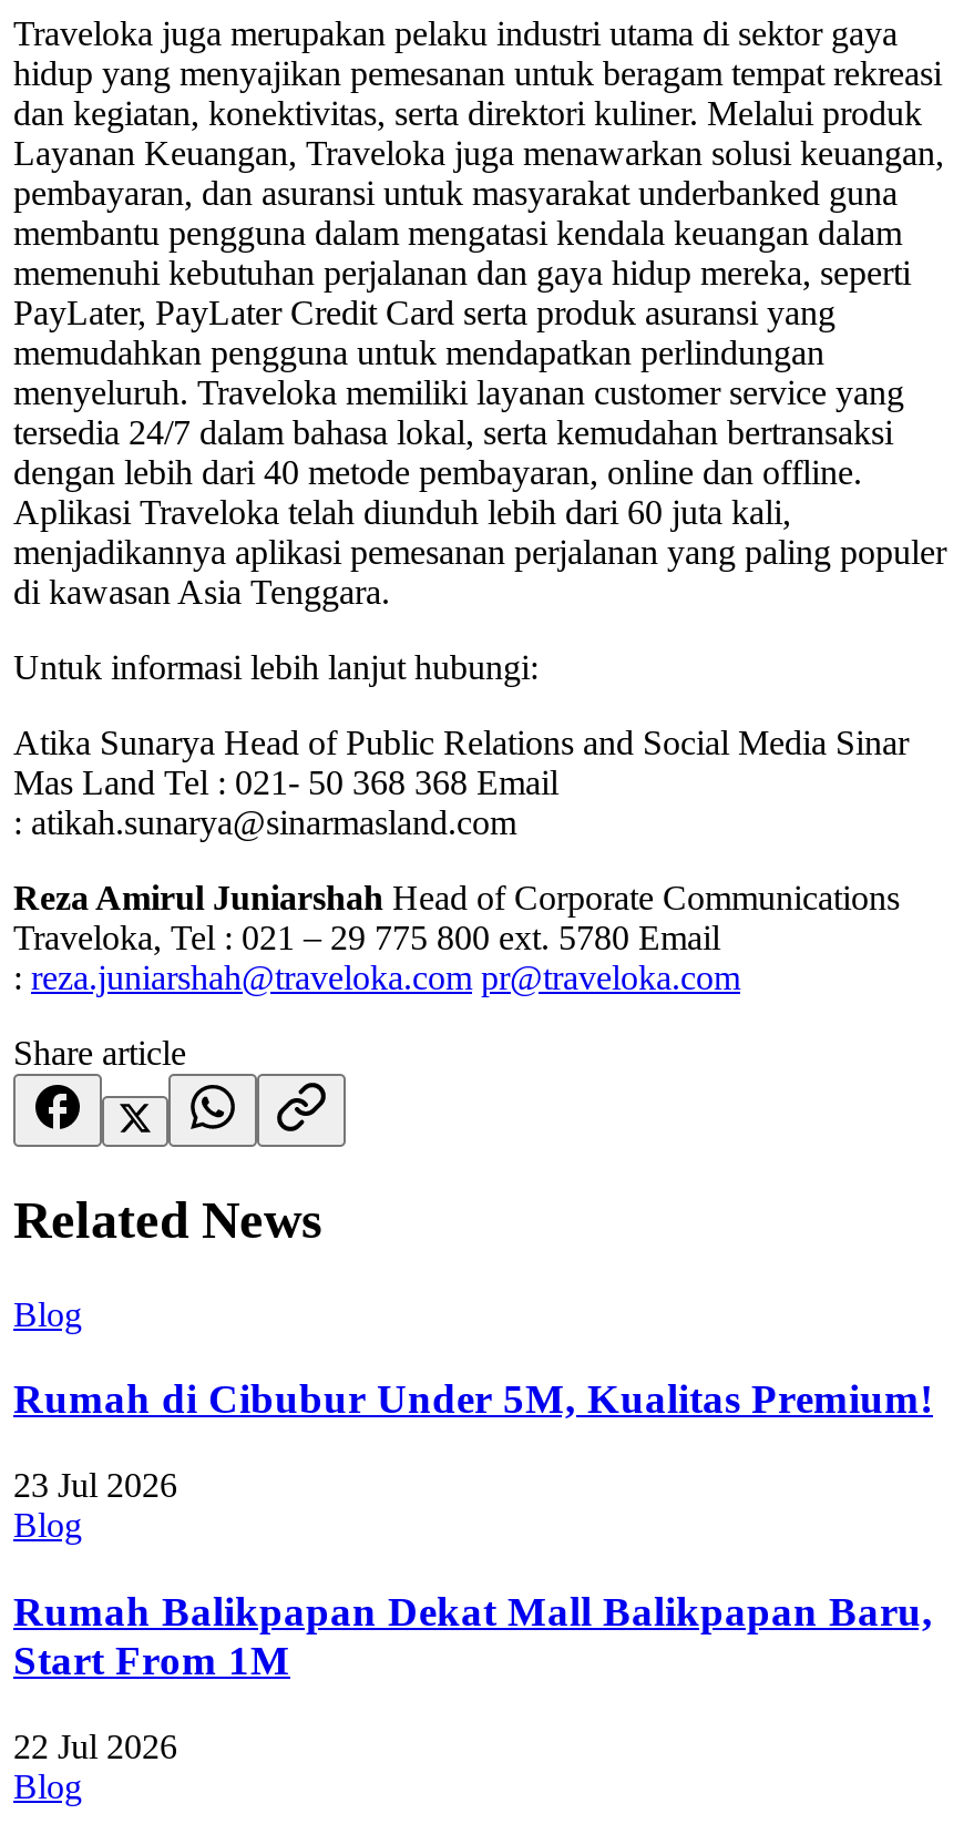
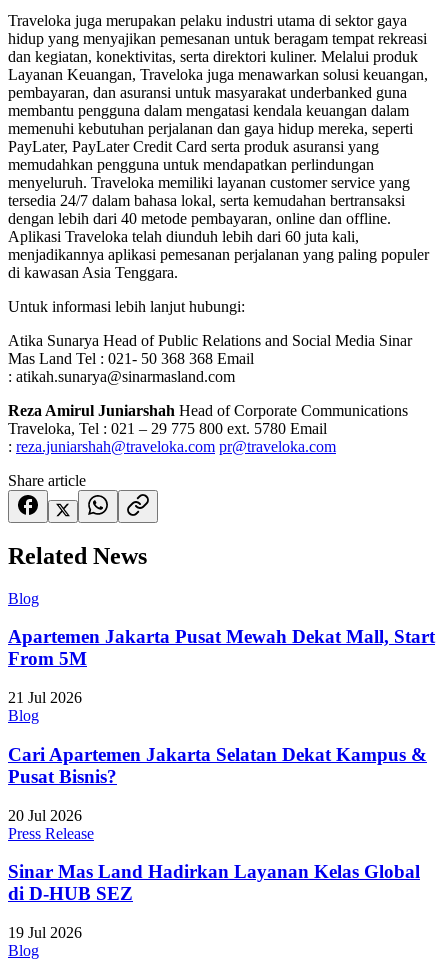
[13,1376,933,1423] Rumah di Cibubur Under 5M, Kualitas Premium! -> [8,626,435,669] Apartemen Jakarta Pusat Mewah Dekat Mall, Start | From 5M
[13,1466,177,1504] 23 Jul 2026 -> [8,689,82,706] 21 Jul 2026
[13,1588,933,1764] Rumah Balikpapan Dekat Mall Balikpapan Baru, | Start From 1M | 22 Jul 2026 -> [8,744,427,941] Cari Apartemen Jakarta Selatan Dekat Kampus & | Pusat Bisnis? | 20 Jul 2026 | Press Release | Sinar Mas Land Hadirkan Layanan Kelas Global | di D-HUB SEZ | 19 Jul 2026

